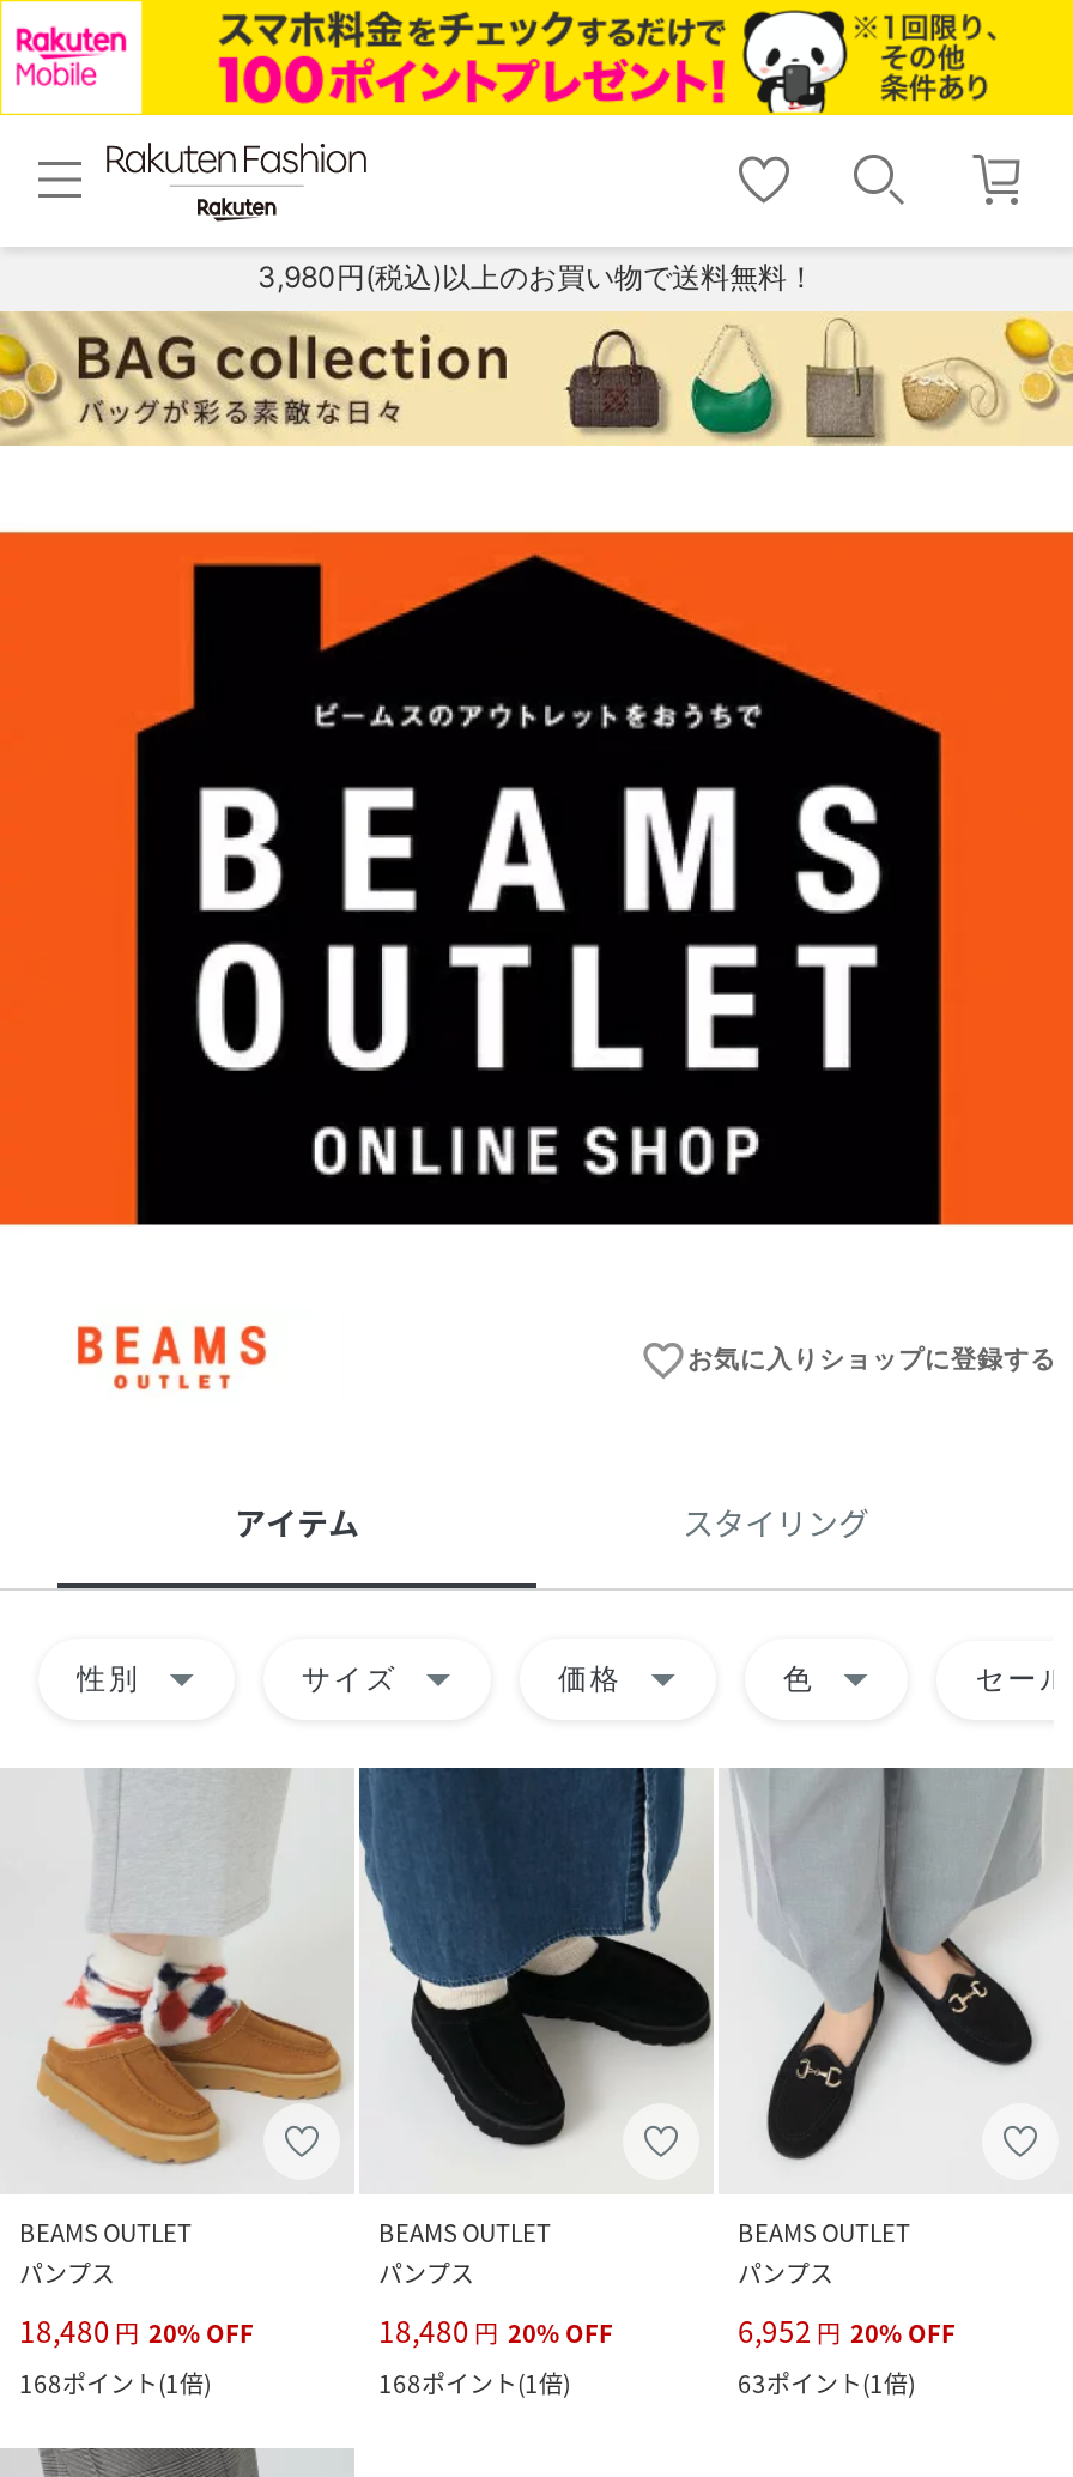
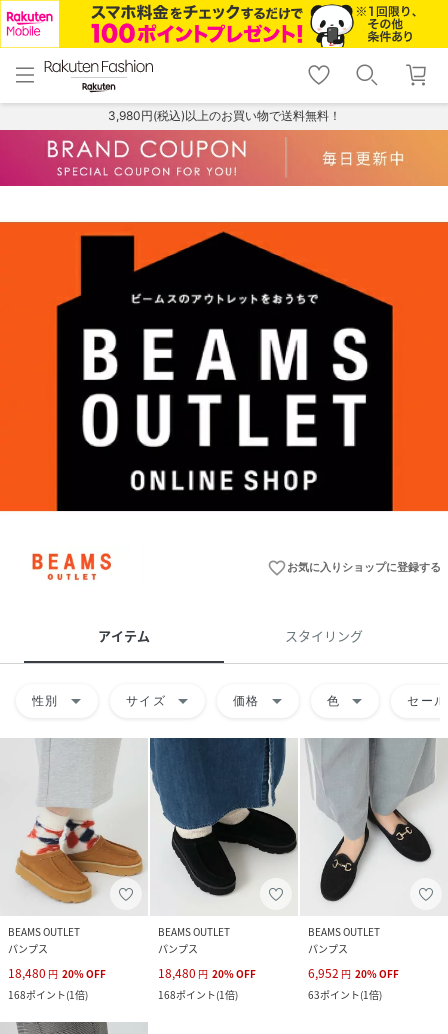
[7,311,1066,446] [image] -> [3,129,445,187] [image]

